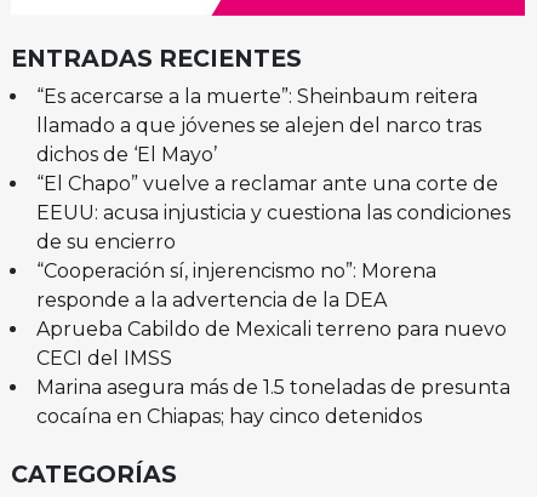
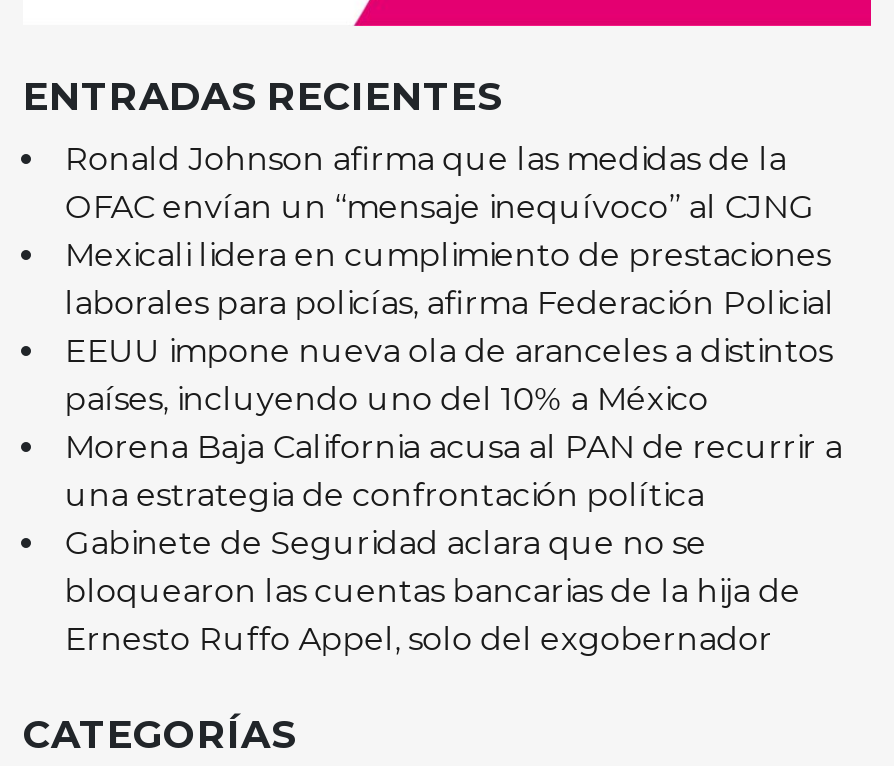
[36,84,510,427] “Es acercarse a la muerte”: Sheinbaum reitera | llamado a que jóvenes se alejen del narco tras | dichos de ‘El Mayo’ | “El Chapo” vuelve a reclamar ante una corte de | EEUU: acusa injusticia y cuestiona las condiciones | de su encierro | “Cooperación sí, injerencismo no”: Morena | responde a la advertencia de la DEA | Aprueba Cabildo de Mexicali terreno para nuevo | CECI del IMSS | Marina asegura más de 1.5 toneladas de presunta | cocaína en Chiapas; hay cinco detenidos -> [65,139,843,657] Ronald Johnson afirma que las medidas de la | OFAC envían un “mensaje inequívoco” al CJNG | Mexicali lidera en cumplimiento de prestaciones | laborales para policías, afirma Federación Policial | EEUU impone nueva ola de aranceles a distintos | países, incluyendo uno del 10% a México | Morena Baja California acusa al PAN de recurrir a | una estrategia de confrontación política | Gabinete de Seguridad aclara que no se | bloquearon las cuentas bancarias de la hija de | Ernesto Ruffo Appel, solo del exgobernador

